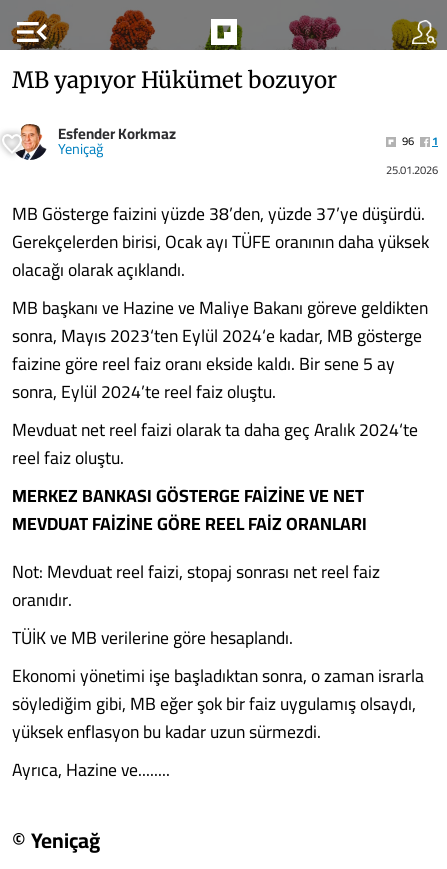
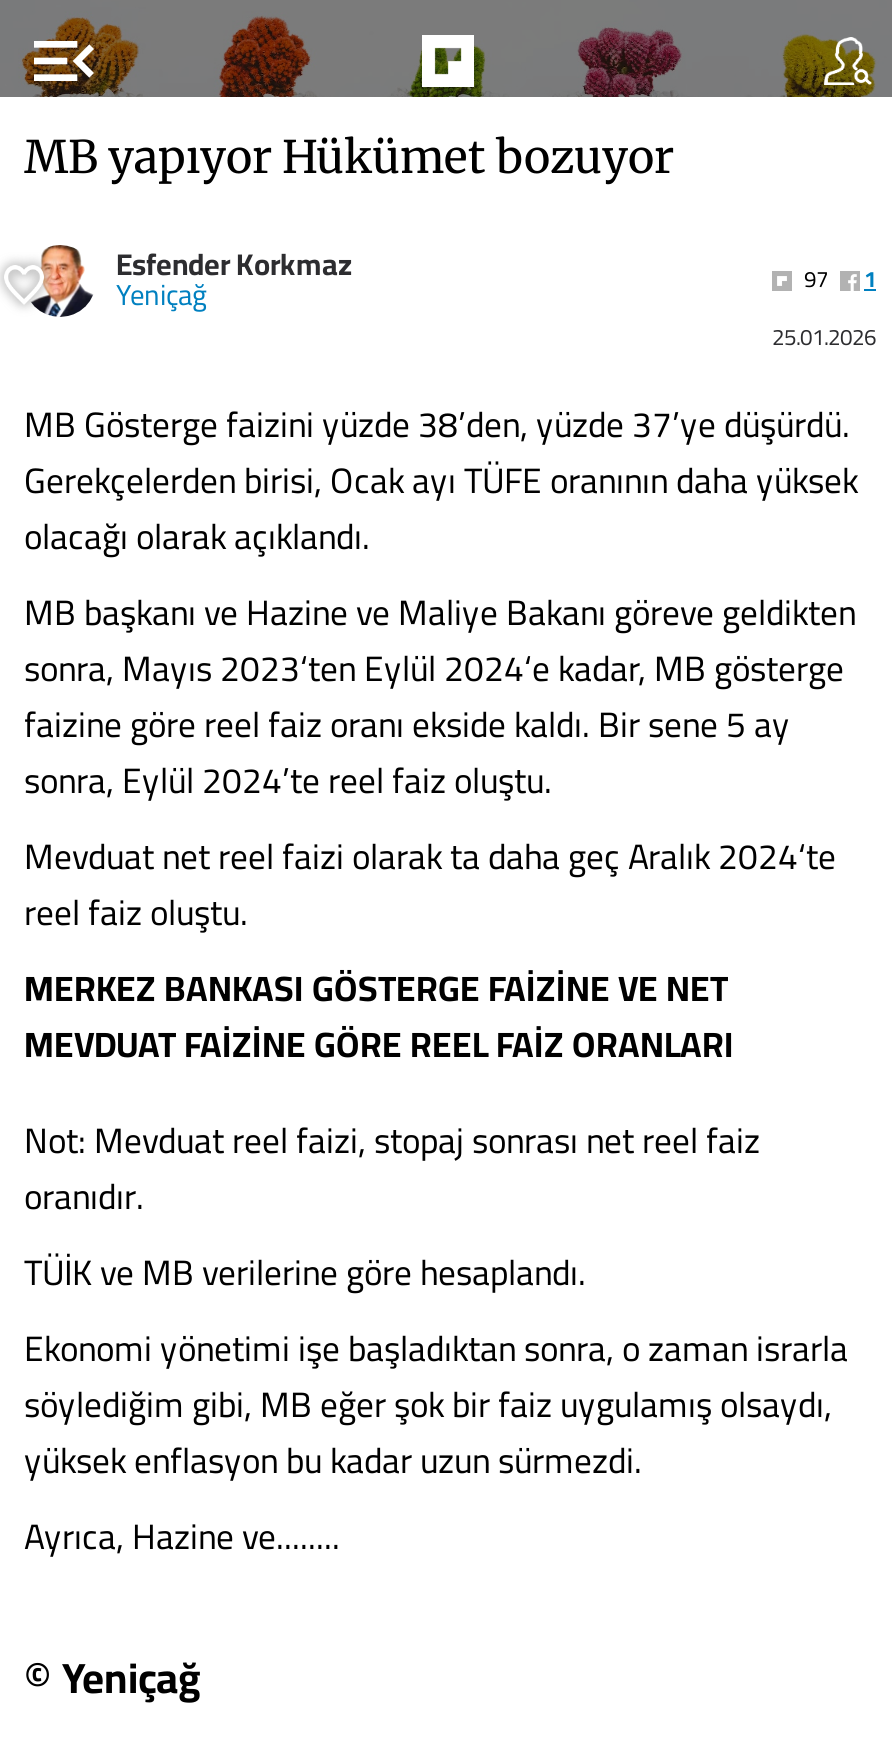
[402,130,438,151] 96 1 -> [804,257,876,299] 97 1

